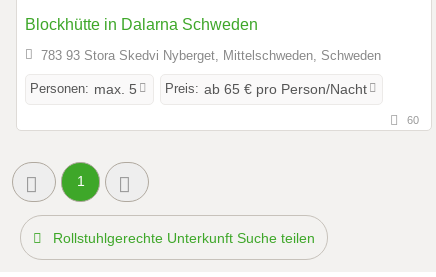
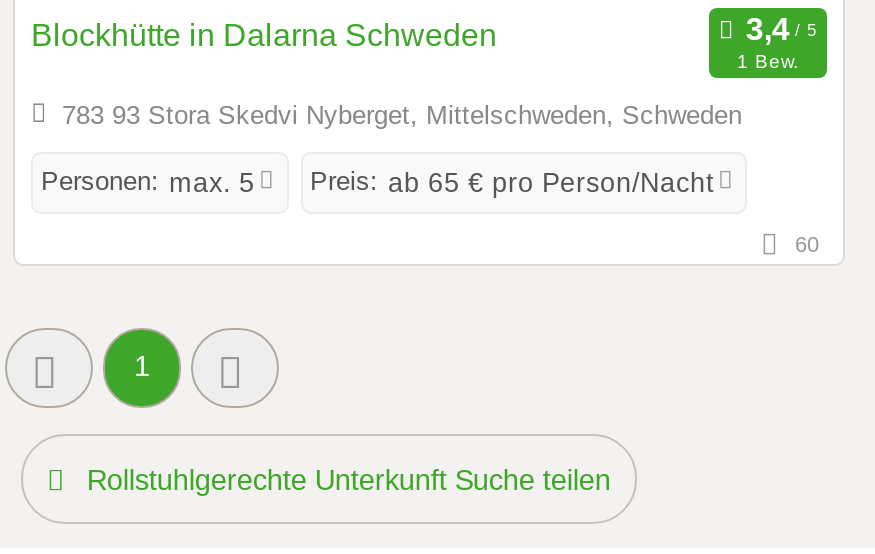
none -> [737,49,799,71] 1 Bew.

